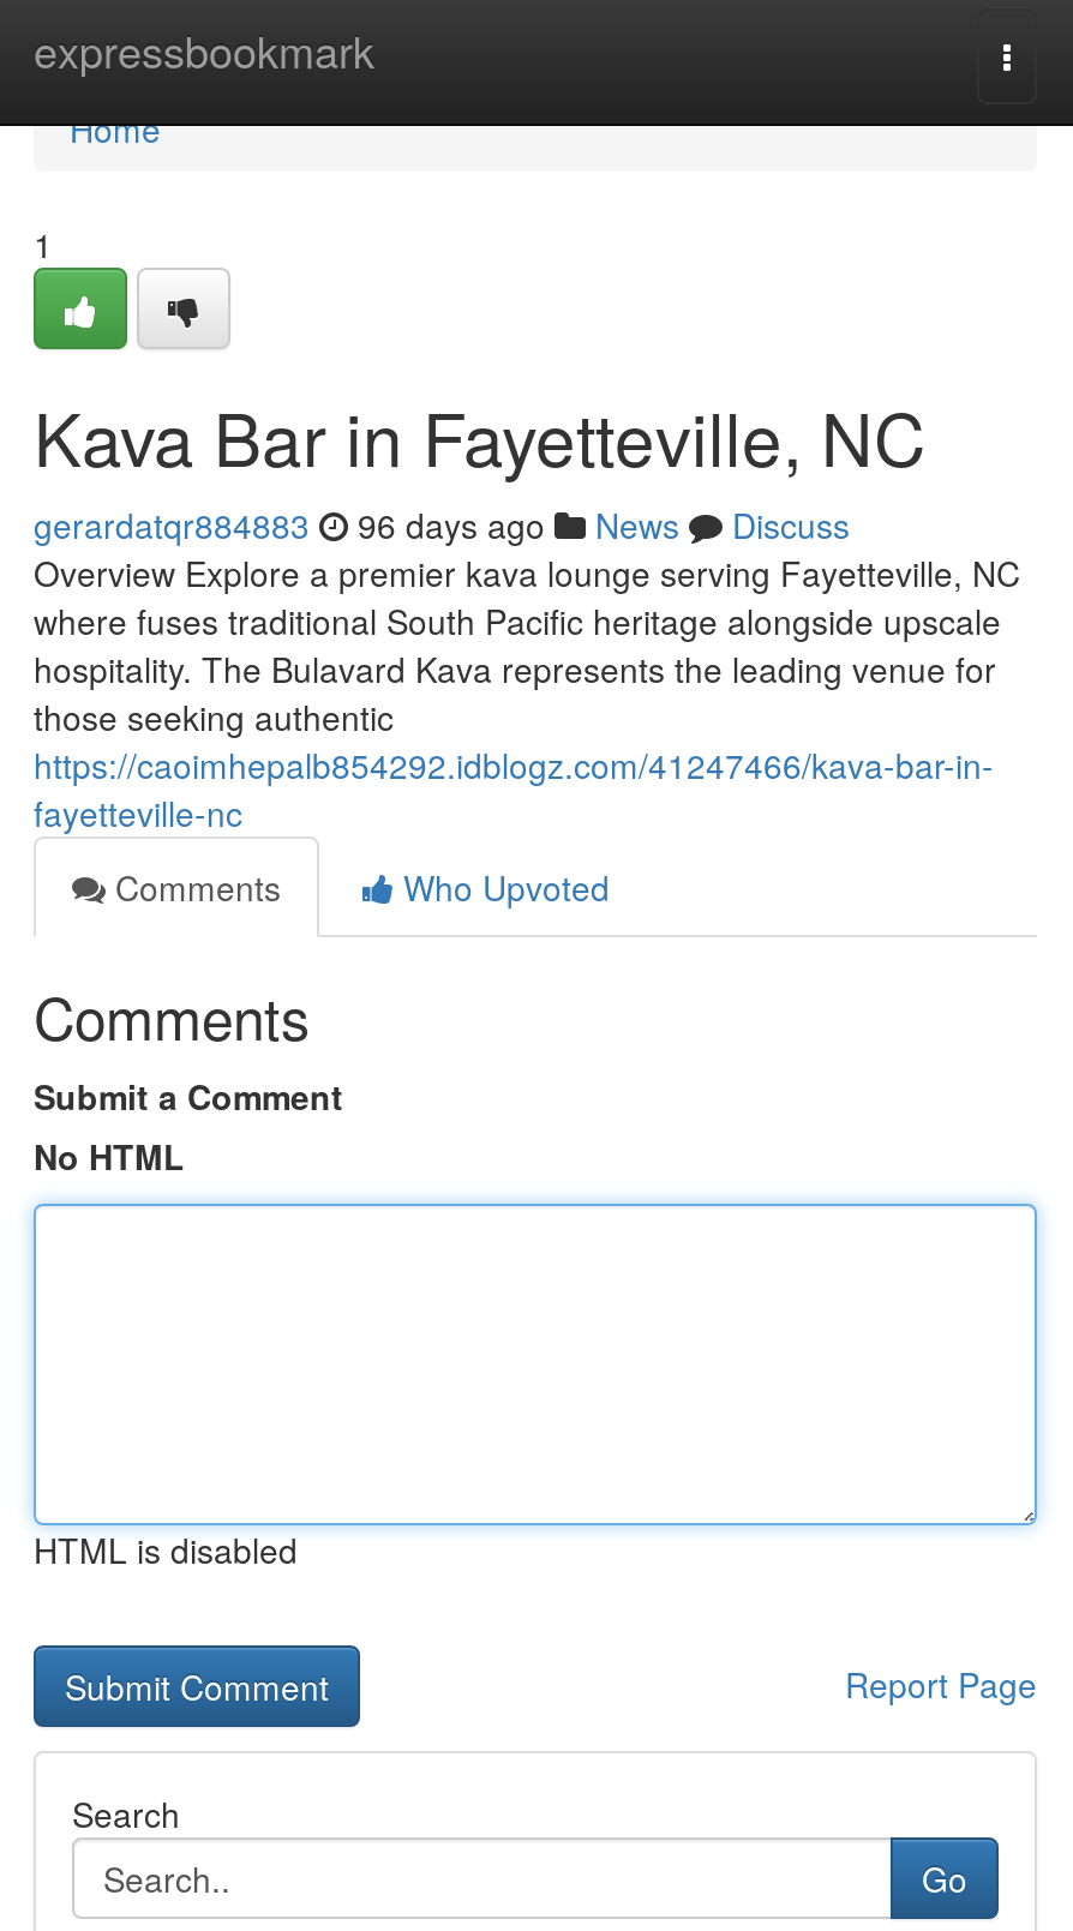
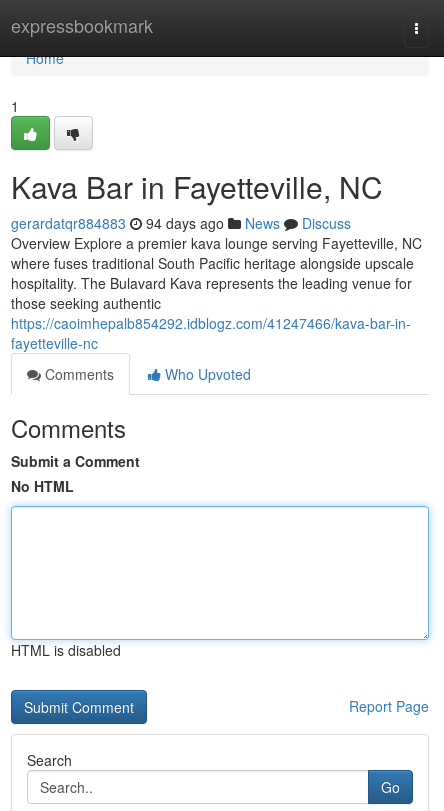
[34,500,850,548] gerardatqr884883 96 days ago News Discuss -> [11,213,351,233] gerardatqr884883 94 days ago News Discuss

